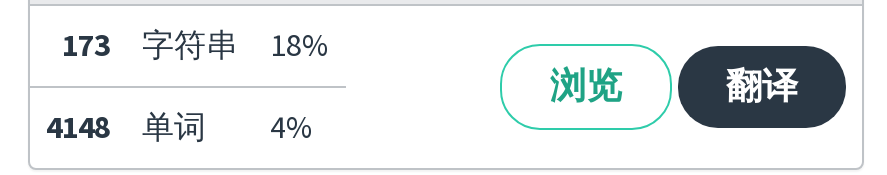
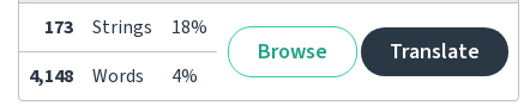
[142,24,238,68] 字符串 -> [92,14,152,40] Strings
[46,62,798,150] 浏览 | 翻译 | 4148 | 单词 -> [29,37,480,89] Browse | Translate | 4,148 | Words

